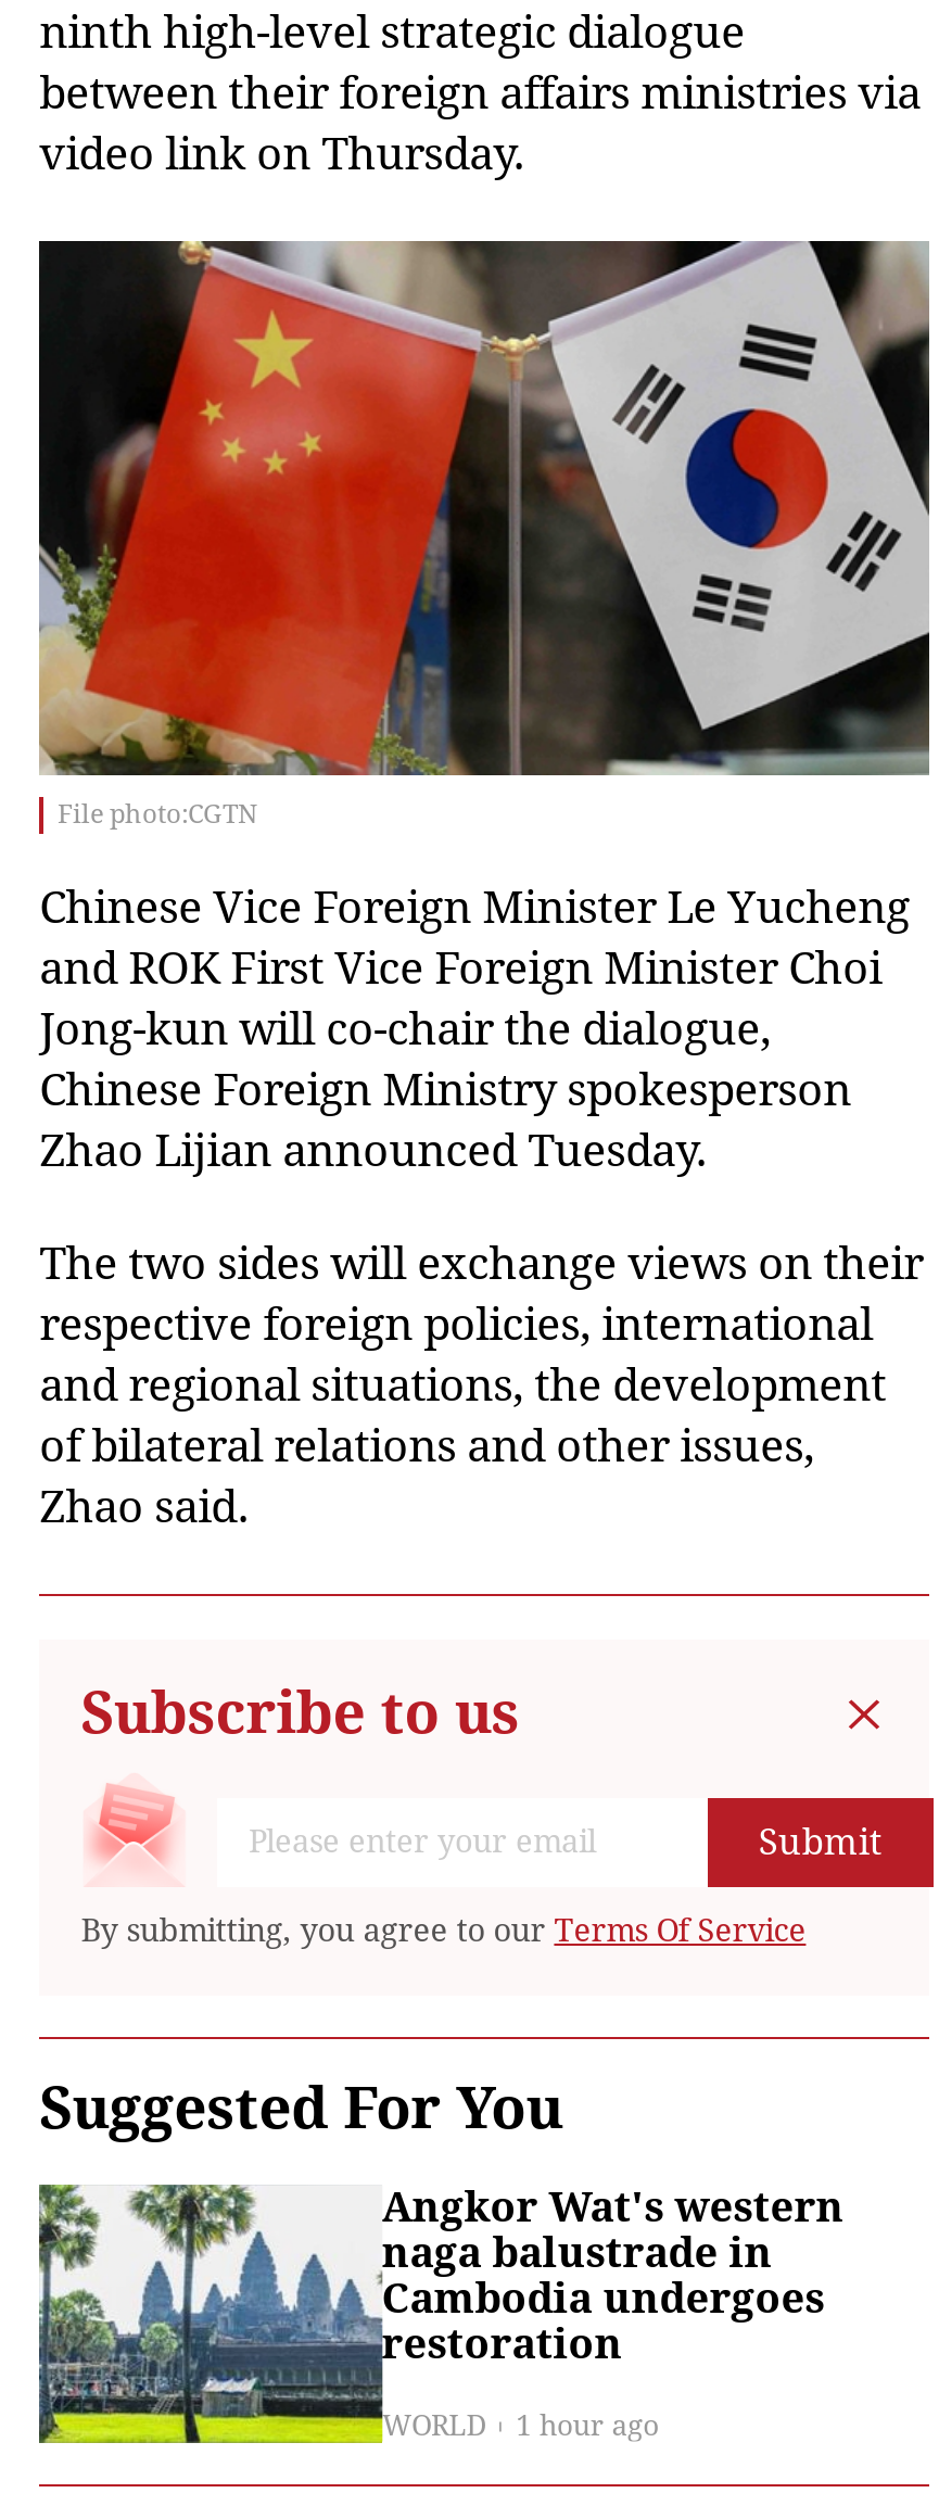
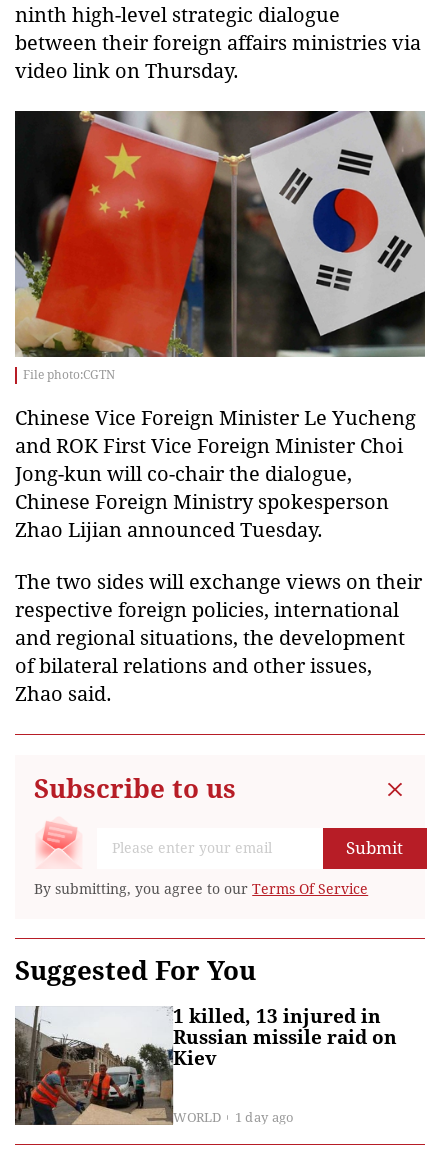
[37,2182,844,2445] [image] | Angkor Wat's western | naga balustrade in | Cambodia undergoes | restoration -> [14,1005,397,1126] [image] | 1 killed, 13 injured in | Russian missile raid on | Kiev
[382,2410,658,2442] WORLD 1 hour ago -> [173,1110,293,1124] WORLD 1 day ago

